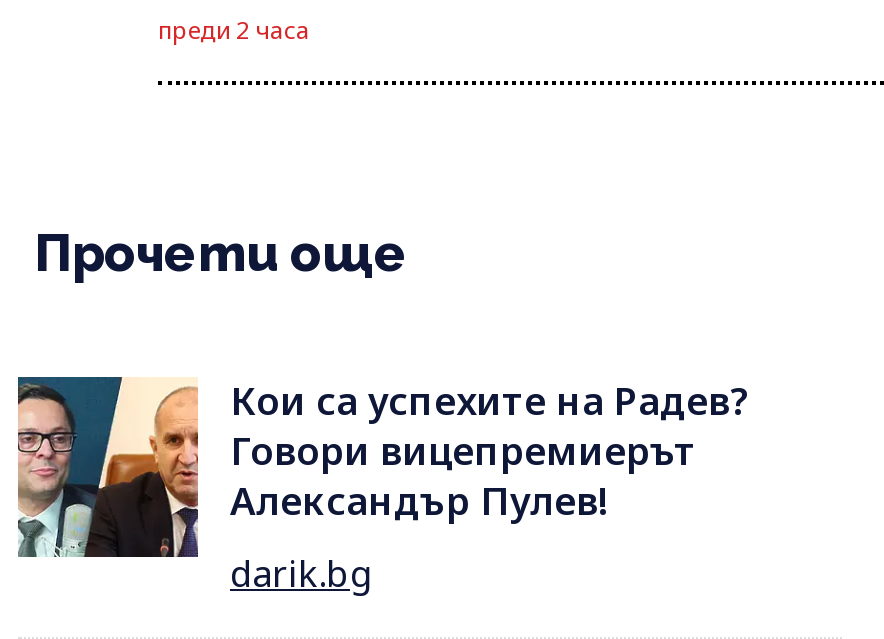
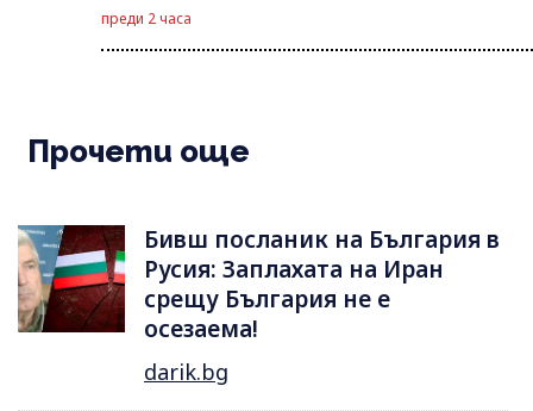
[16,375,748,559] [image] | Кои са успехите на Радев? | Говори вицепремиерът | Александър Пулев! -> [18,224,500,344] [image] | Бивш посланик на България в | Русия: Заплахата на Иран | срещу България не е | осезаема!

